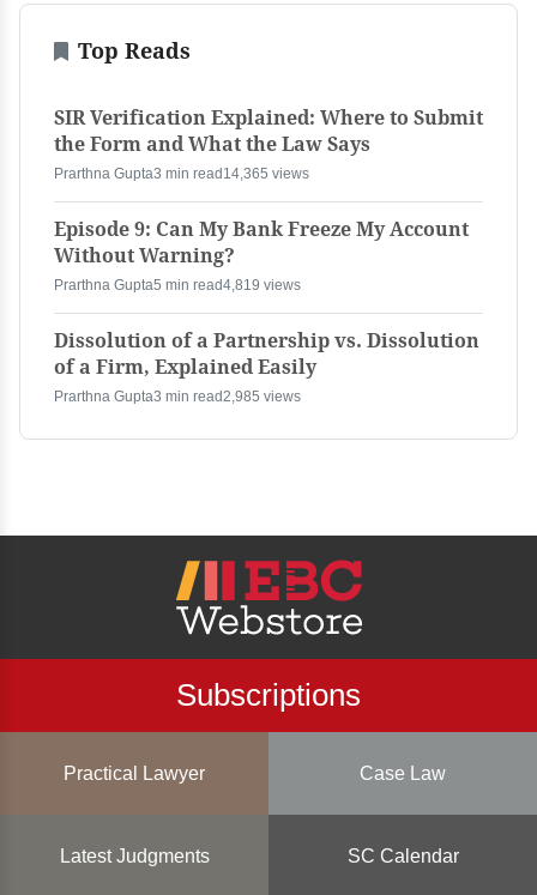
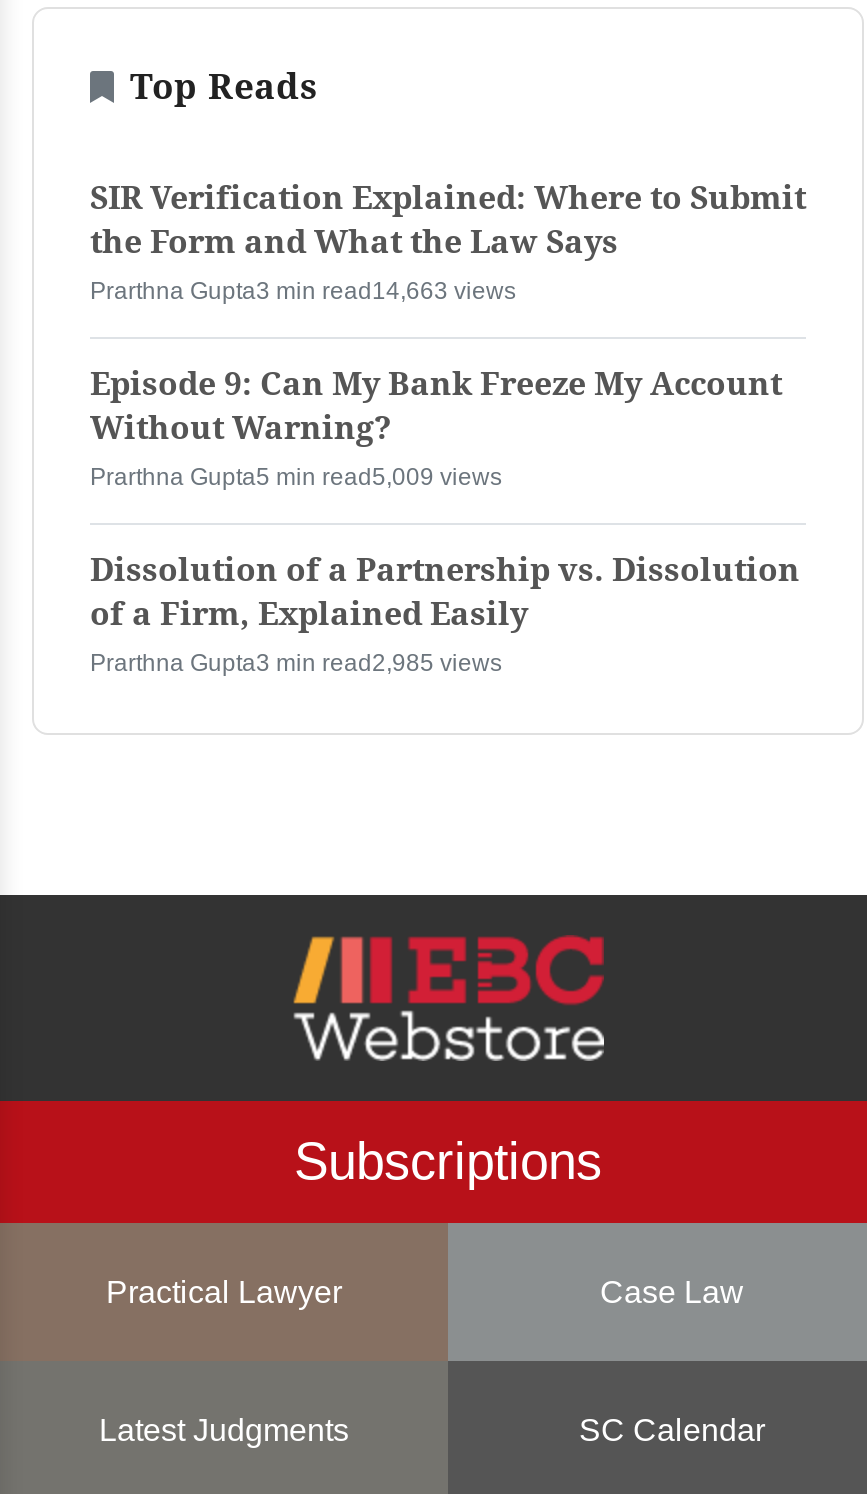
[54,165,309,182] Prarthna Gupta3 min read14,365 views -> [90,277,516,305] Prarthna Gupta3 min read14,663 views
[54,277,301,294] Prarthna Gupta5 min read4,819 views -> [90,463,502,491] Prarthna Gupta5 min read5,009 views

